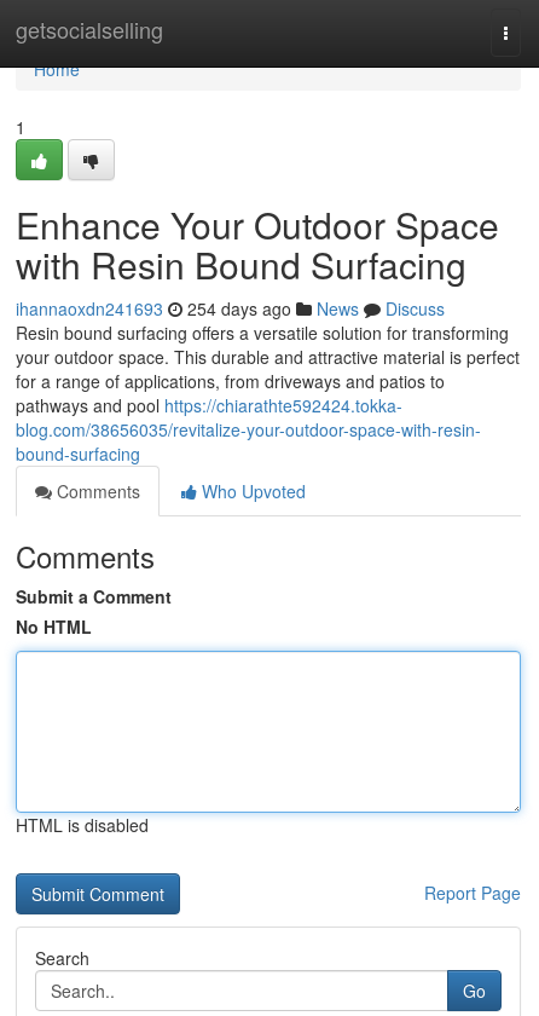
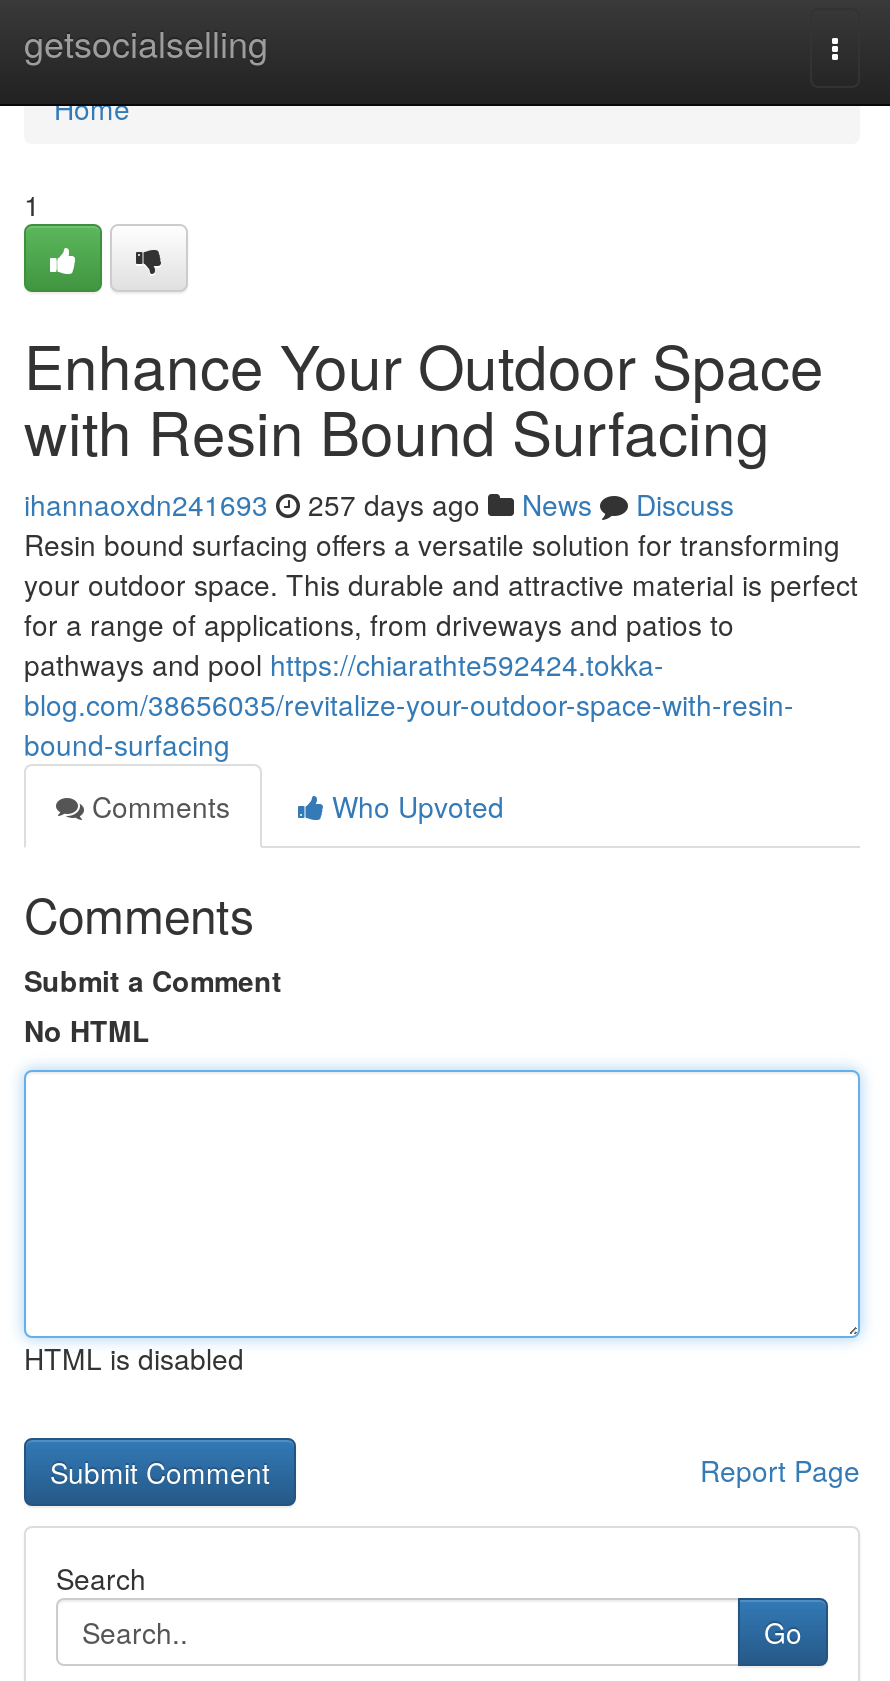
[16,296,445,321] ihannaoxdn241693 254 days ago News Discuss -> [24,484,734,524] ihannaoxdn241693 257 days ago News Discuss

